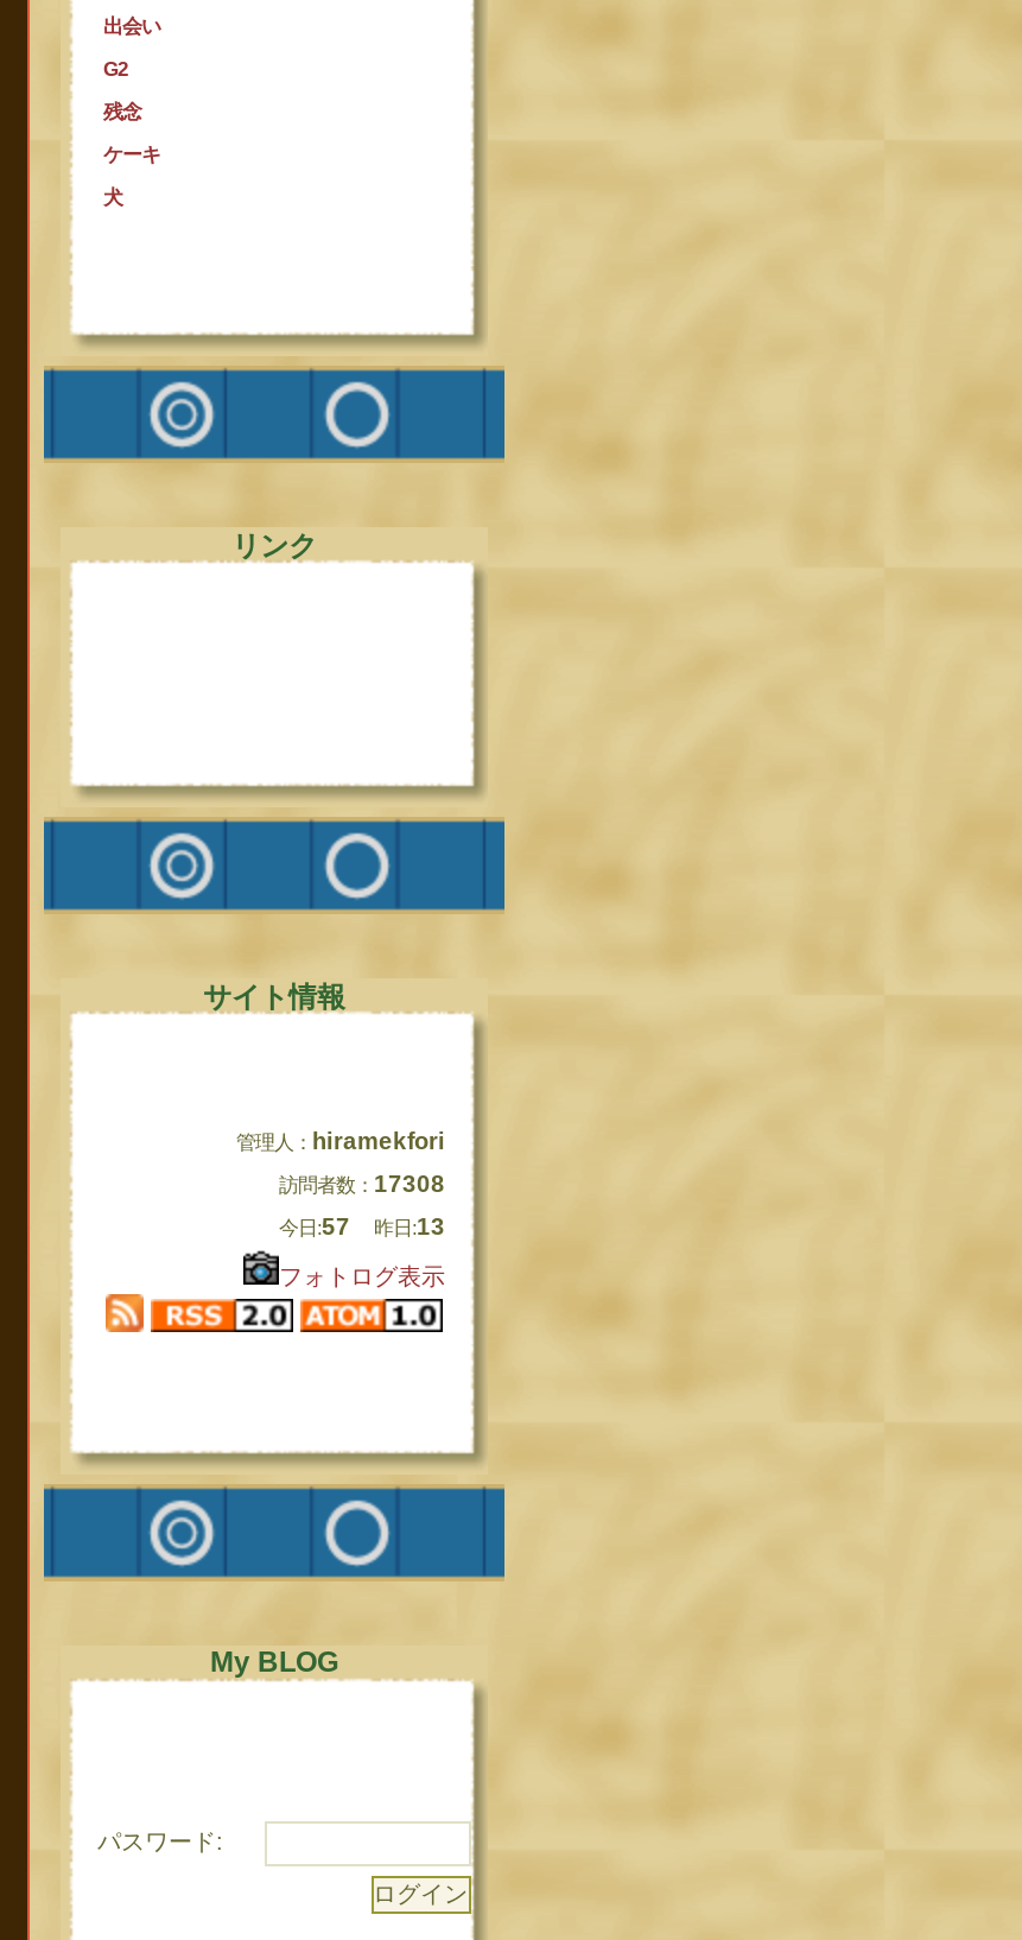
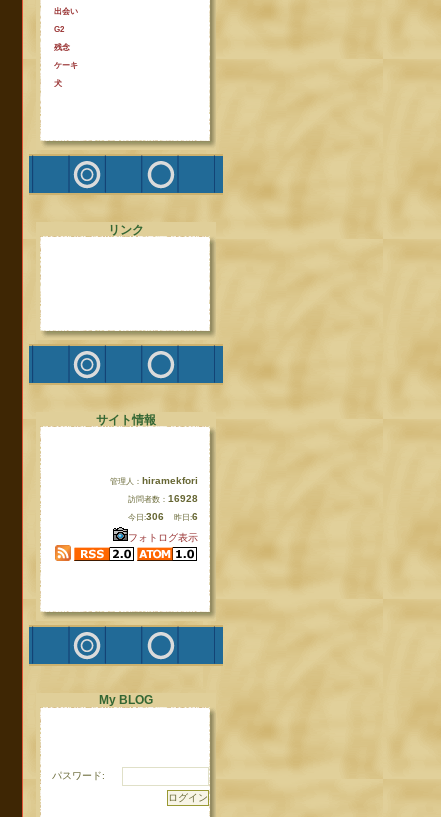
[279,1171,445,1197] 訪問者数：17308 -> [128,493,198,504] 訪問者数：16928
[279,1213,350,1240] 今日:57 -> [128,511,164,522] 今日:306
[374,1213,445,1240] 昨日:13 -> [174,511,198,522] 昨日:6

